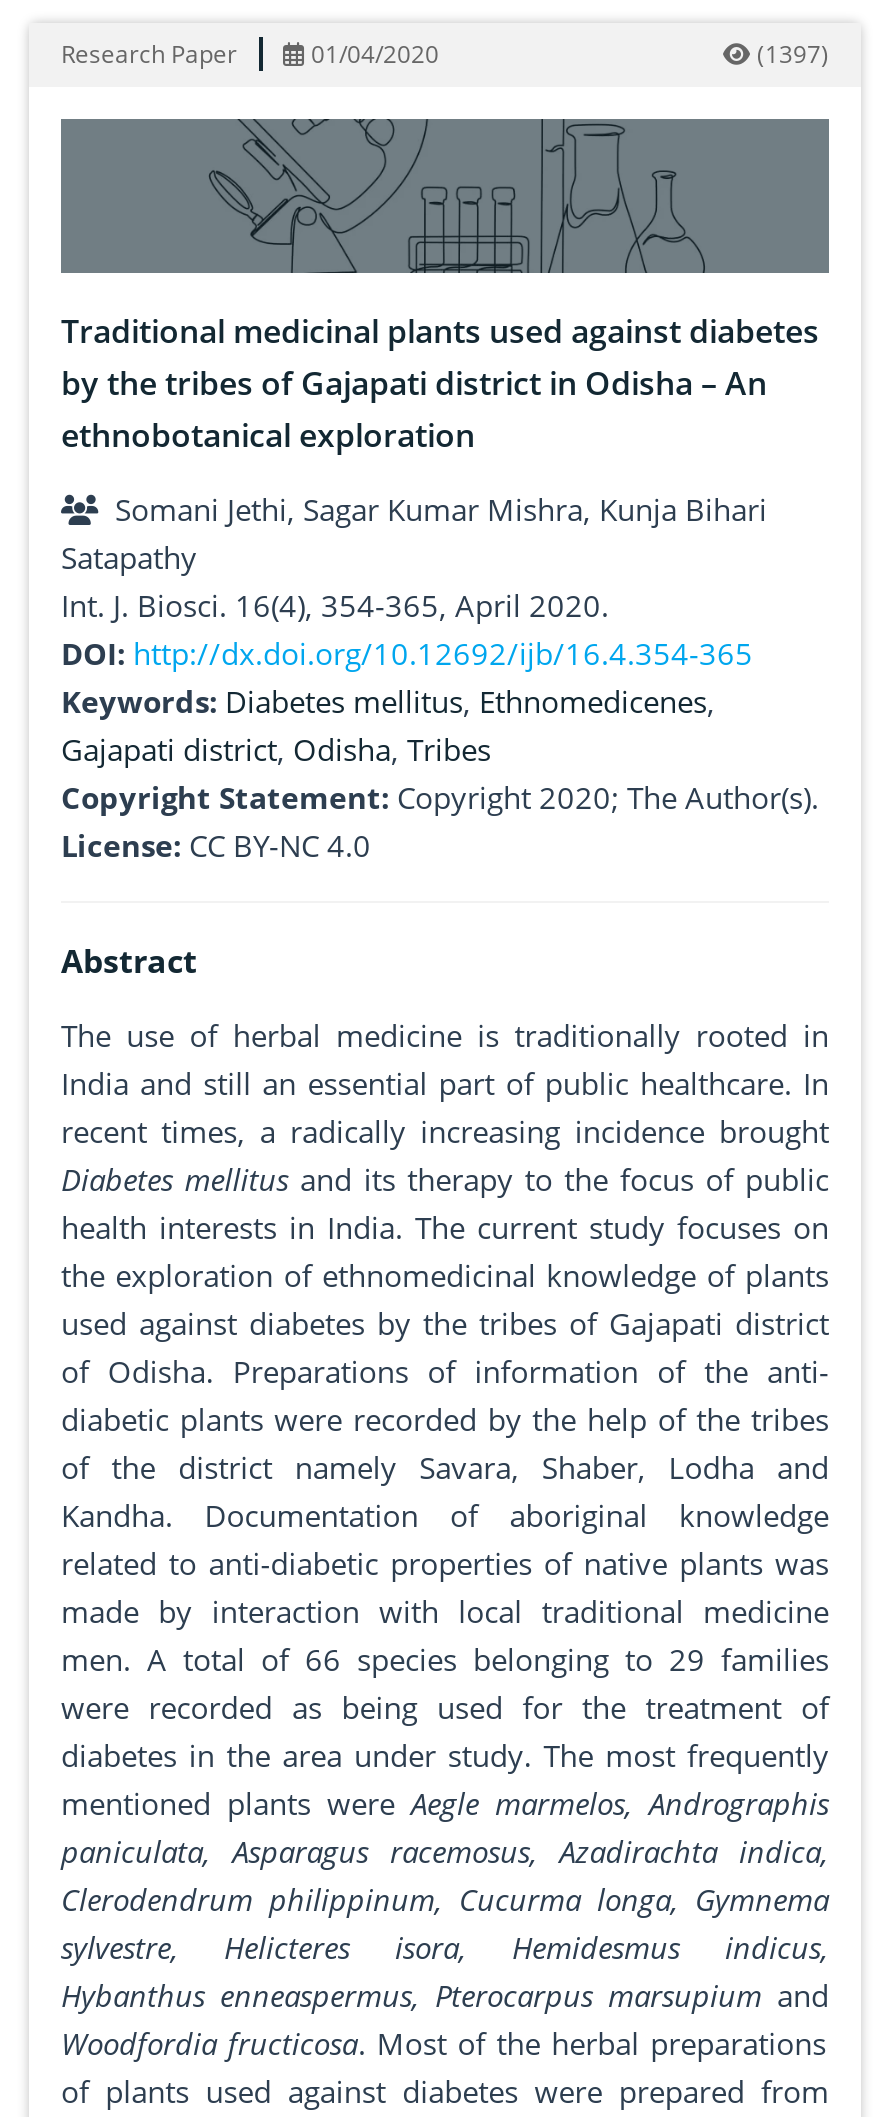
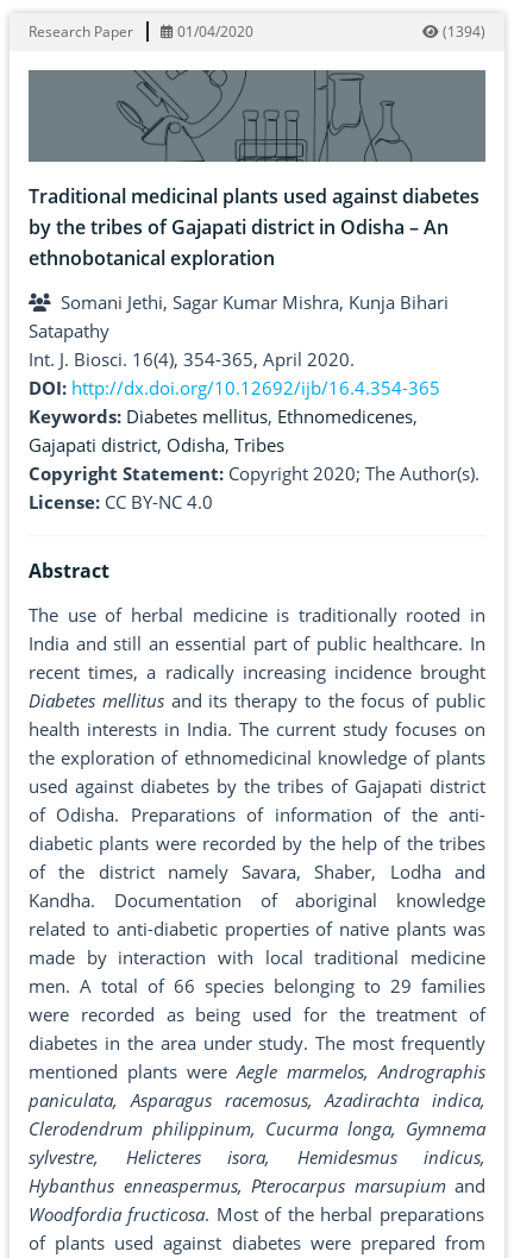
[757,37,829,71] (1397) -> [443,21,485,42] (1394)

